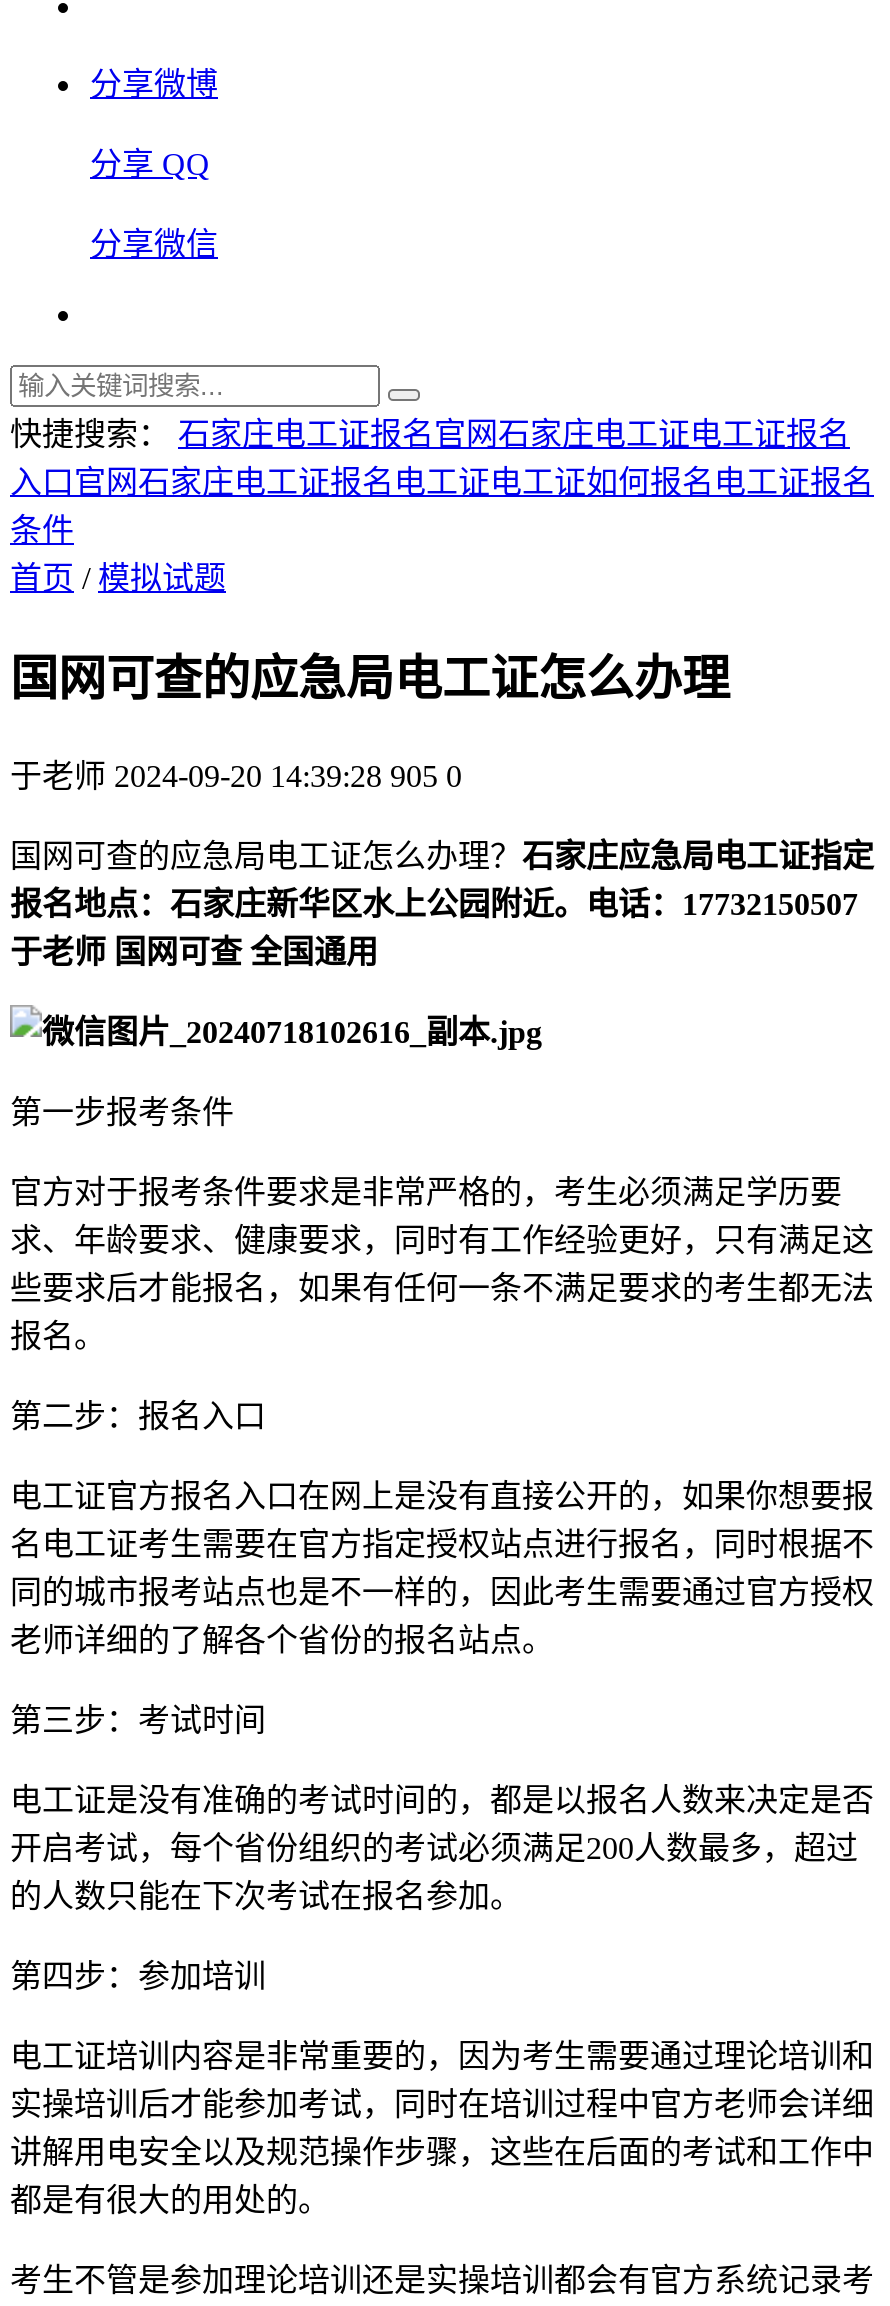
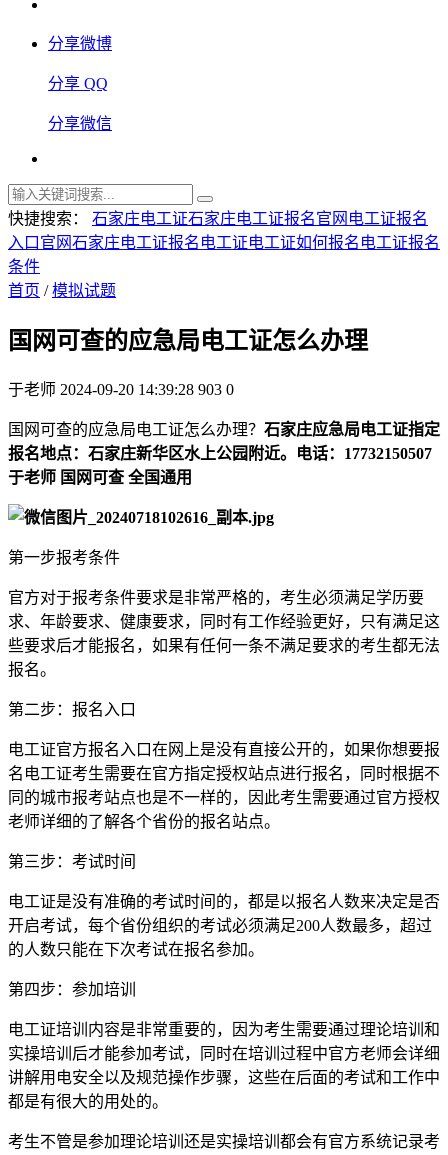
[10,417,850,451] 快捷搜索： 石家庄电工证报名官网石家庄电工证电工证报名 -> [8,210,428,227] 快捷搜索： 石家庄电工证石家庄电工证报名官网电工证报名
[10,759,462,793] 于老师 2024-09-20 14:39:28 905 0 -> [8,381,234,398] 于老师 2024-09-20 14:39:28 903 0

